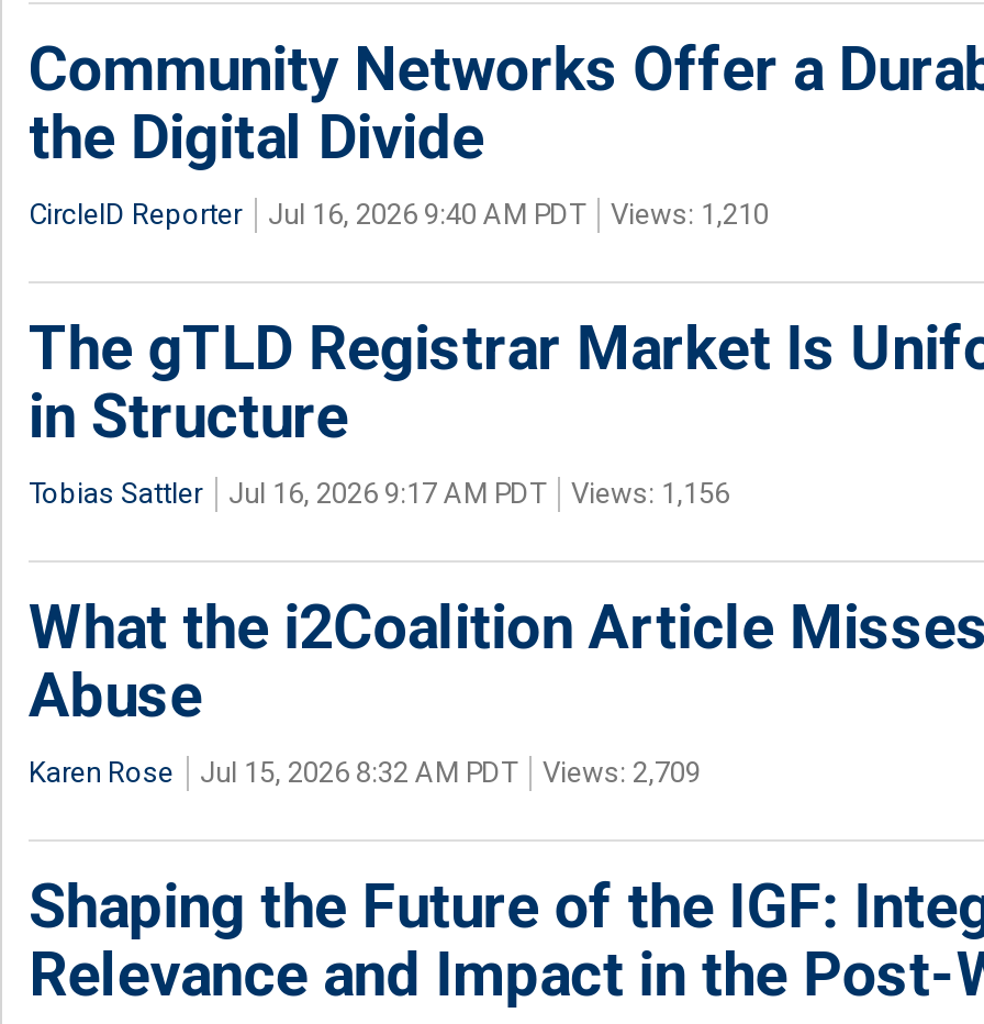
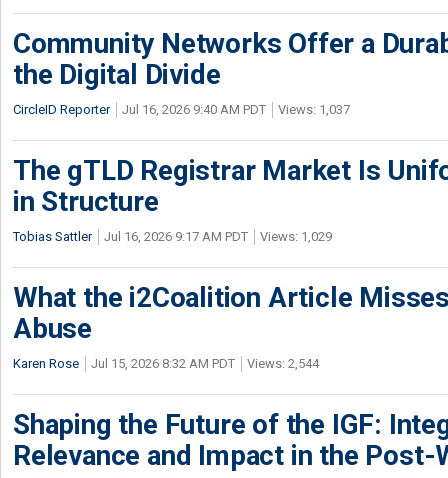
[29,198,769,231] CircleID Reporter Jul 16, 2026 9:40 AM PDT Views: 1,210 -> [13,102,350,117] CircleID Reporter Jul 16, 2026 9:40 AM PDT Views: 1,037
[29,477,729,510] Tobias Sattler Jul 16, 2026 9:17 AM PDT Views: 1,156 -> [13,229,332,244] Tobias Sattler Jul 16, 2026 9:17 AM PDT Views: 1,029
[29,756,701,789] Karen Rose Jul 15, 2026 8:32 AM PDT Views: 2,709 -> [13,356,319,371] Karen Rose Jul 15, 2026 8:32 AM PDT Views: 2,544

